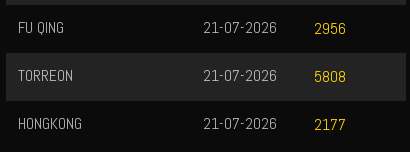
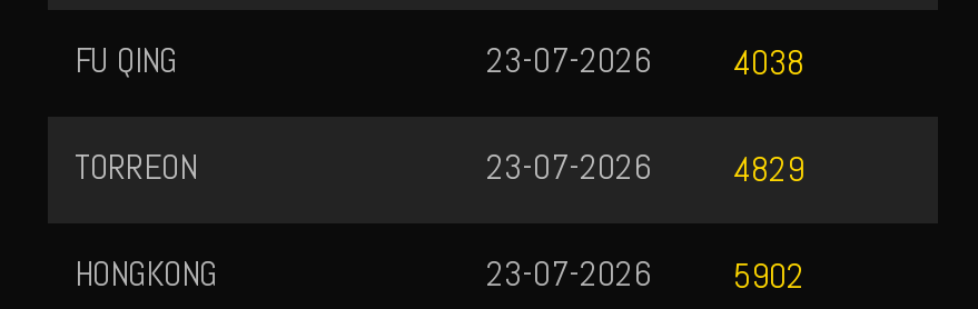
[203,18,277,38] 21-07-2026 -> [486,40,651,84] 23-07-2026
[314,19,346,39] 2956 -> [733,41,804,85] 4038
[203,66,277,86] 21-07-2026 -> [486,146,651,191] 23-07-2026
[314,67,346,87] 5808 -> [733,148,804,192] 4829
[203,114,277,134] 21-07-2026 -> [486,253,651,298] 23-07-2026
[314,115,346,135] 2177 -> [733,254,804,299] 5902

